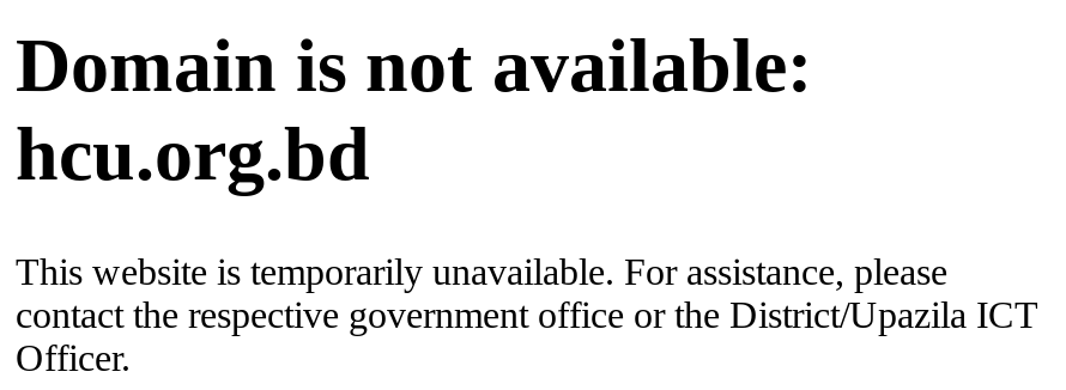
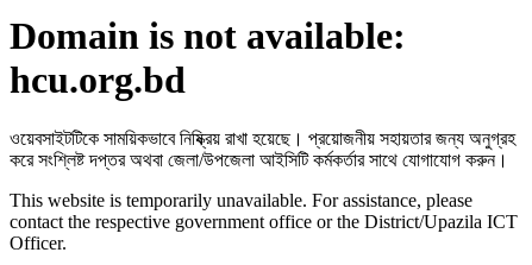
none -> [10,128,515,170] ওয়েবসাইটটিকে সাময়িকভাবে নিষ্ক্রিয় রাখা হয়েছে। প্রয়োজনীয় সহায়তার জন্য অনুগ্রহ | করে সংশ্লিষ্ট দপ্তর অথবা জেলা/উপজেলা আইসিটি কর্মকর্তার সাথে যোগাযোগ করুন।

